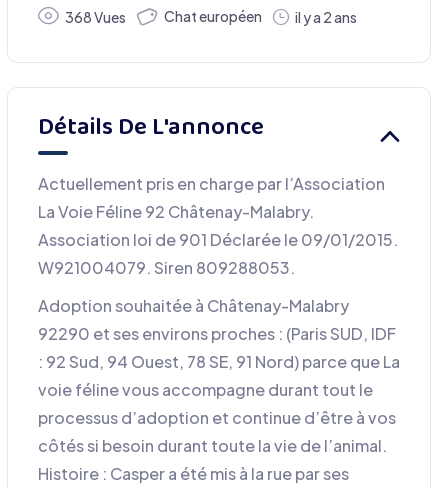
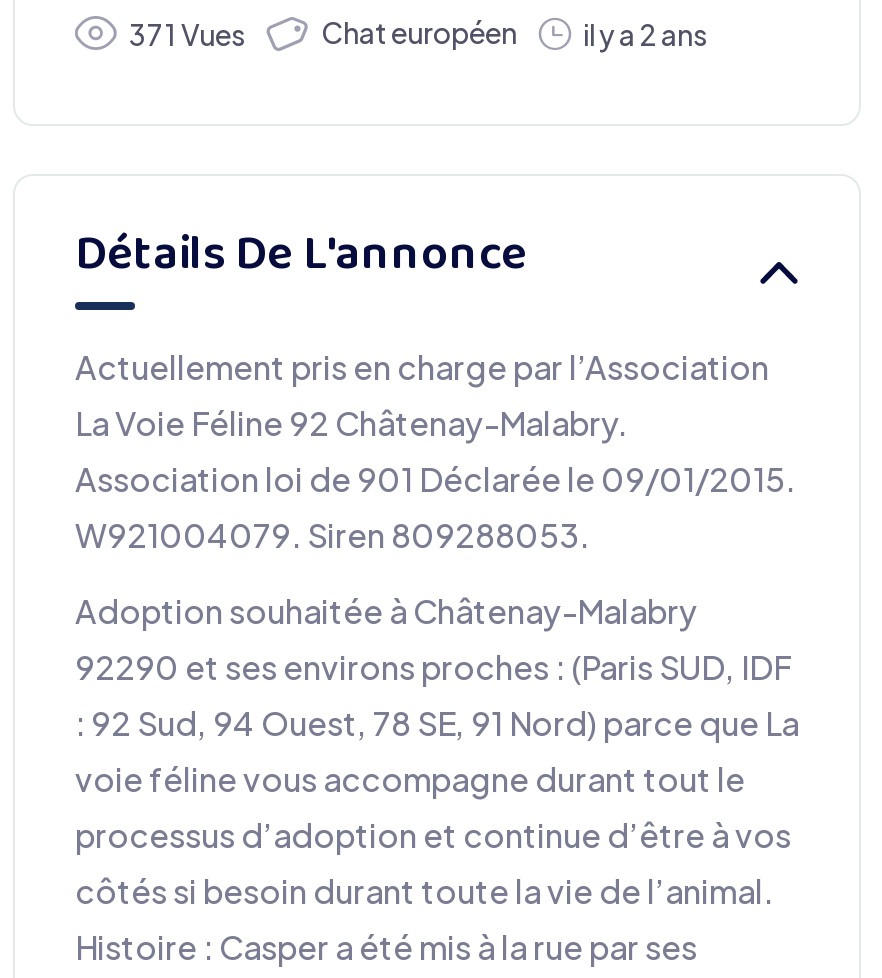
[63,8,126,26] 368 Vues -> [125,16,245,52] 371 Vues

